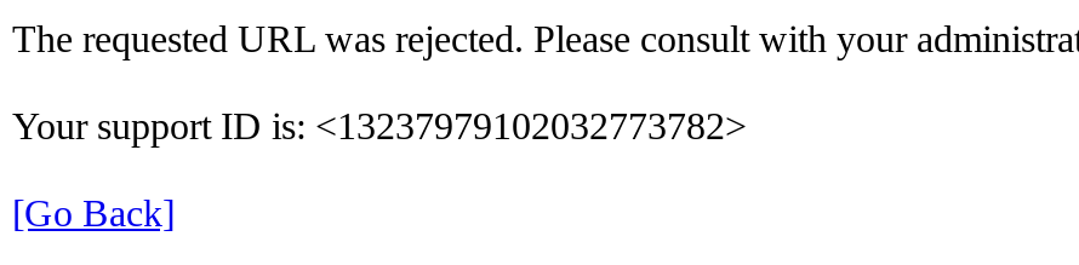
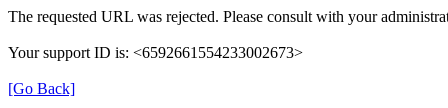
[12,105,747,146] Your support ID is: <13237979102032773782> -> [8,44,303,61] Your support ID is: <6592661554233002673>

